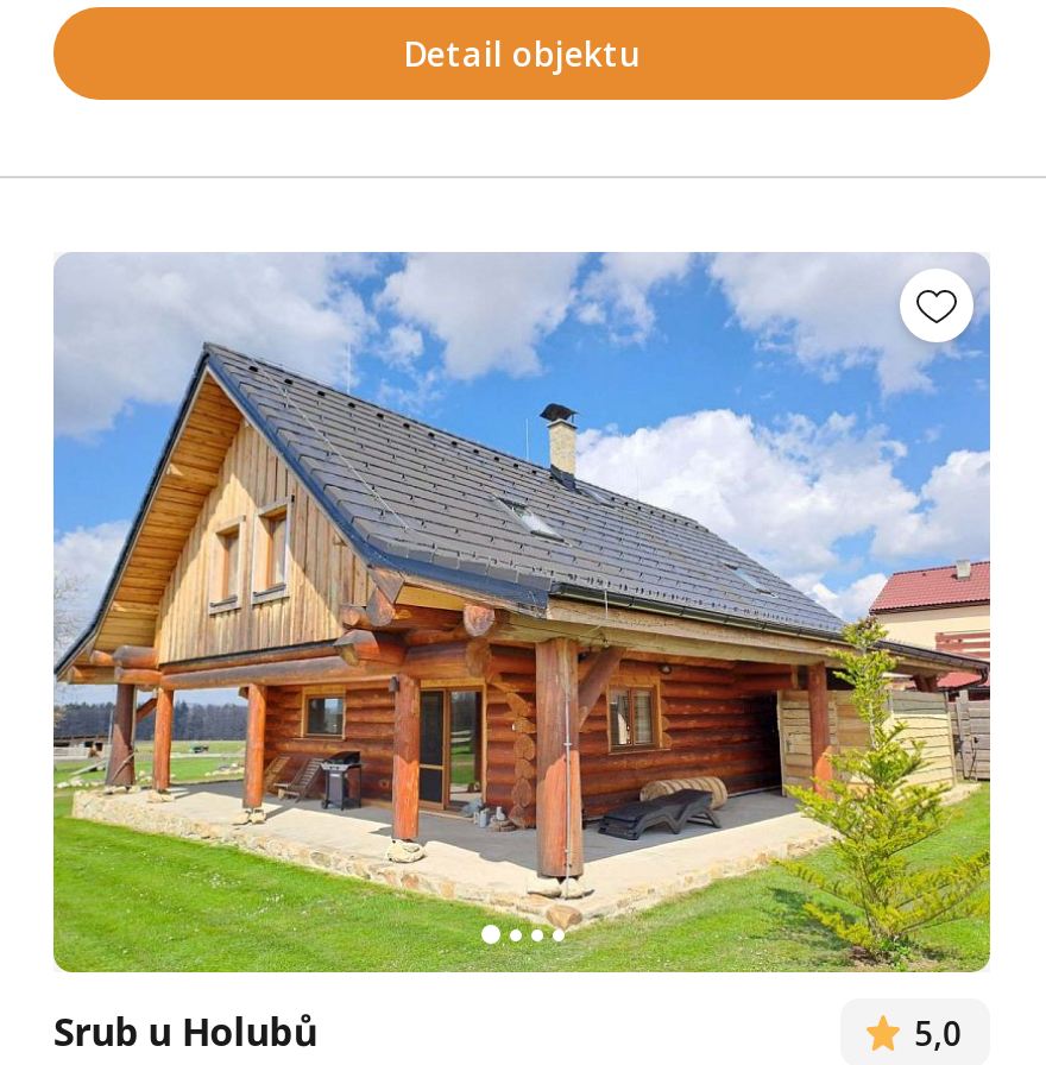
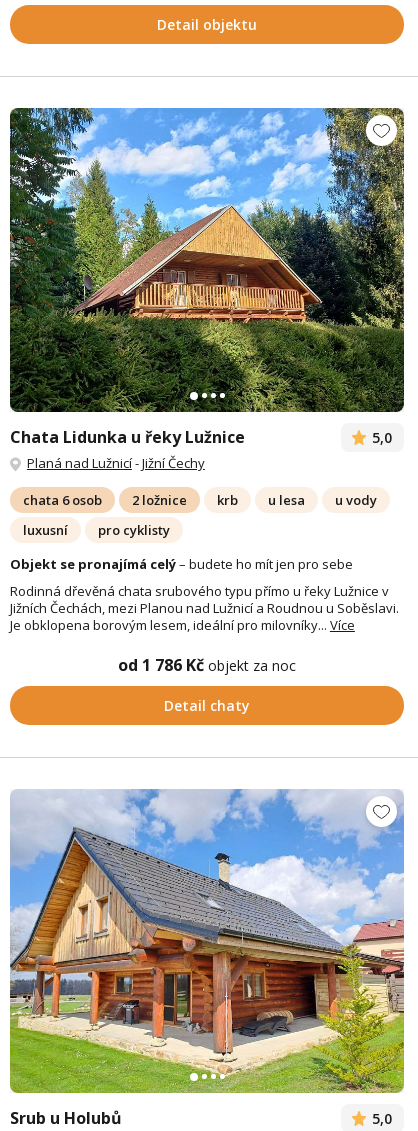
none -> [9,107,405,715] [image] | Chata Lidunka u řeky Lužnice | 5,0 | Planá nad Lužnicí- Jižní Čechy | chata 6 osob | 2 ložnice | krb | u lesa | u vody | luxusní | pro cyklisty | Objekt se pronajímá celý– budete ho mít jen pro sebe | Rodinná dřevěná chata srubového typu přímo u řeky Lužnice v | Jižních Čechách, mezi Planou nad Lužnicí a Roudnou u Soběslavi. | Je obklopena borovým lesem, ideální pro milovníky... Více | od 1 786 Kč objekt za noc | Detail chaty

